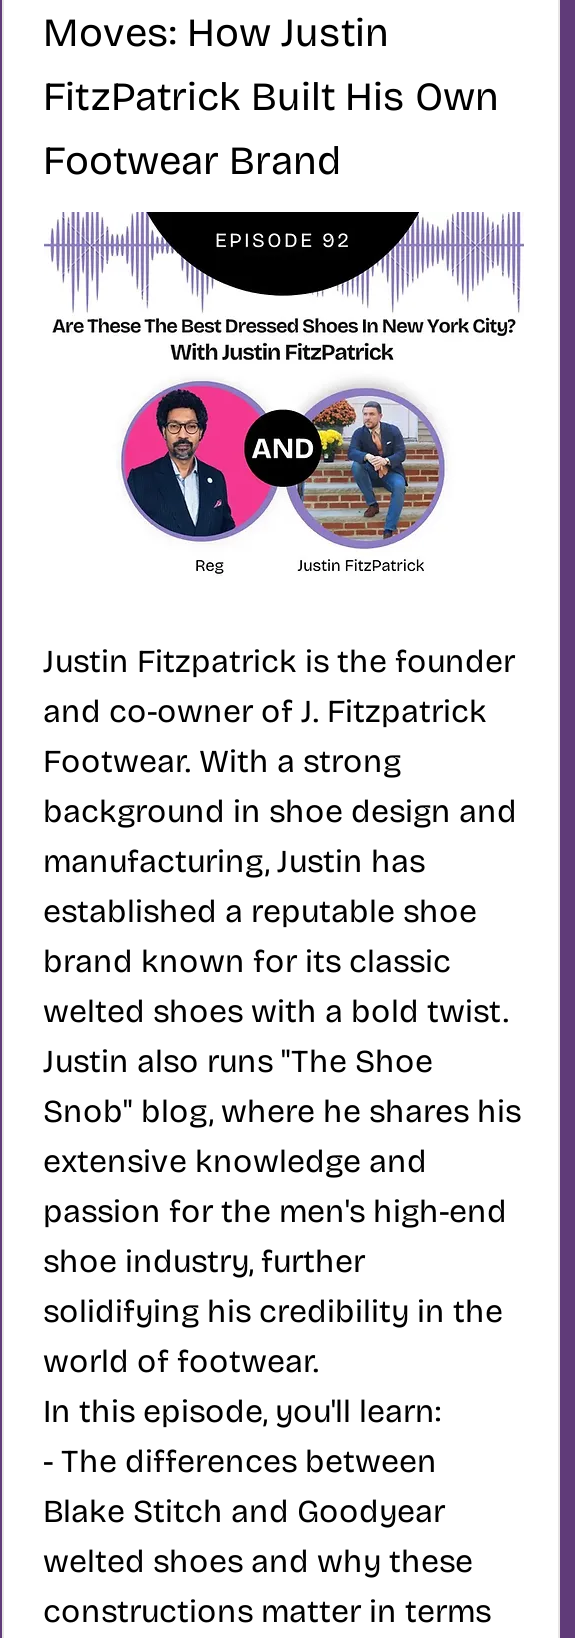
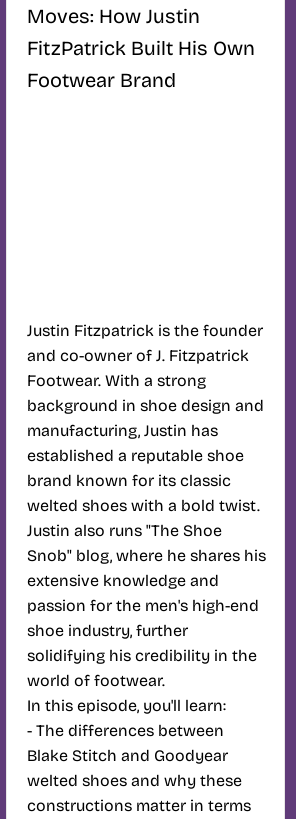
[44,210,524,362] [image] -> none
[120,378,446,576] [image] -> none

